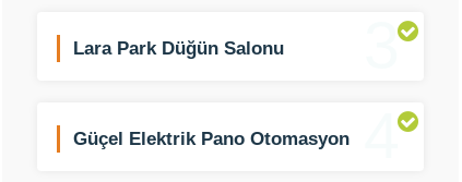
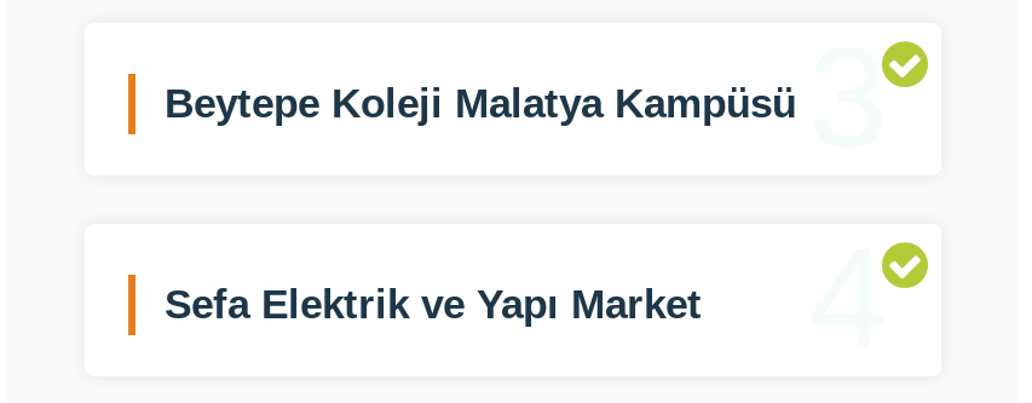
[73,38,284,59] Lara Park Düğün Salonu -> [165,81,796,127] Beytepe Koleji Malatya Kampüsü
[73,129,350,149] Güçel Elektrik Pano Otomasyon -> [165,282,702,328] Sefa Elektrik ve Yapı Market

